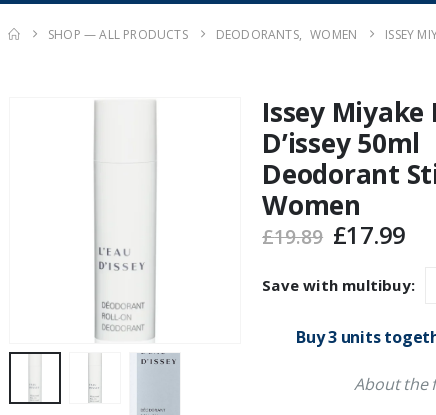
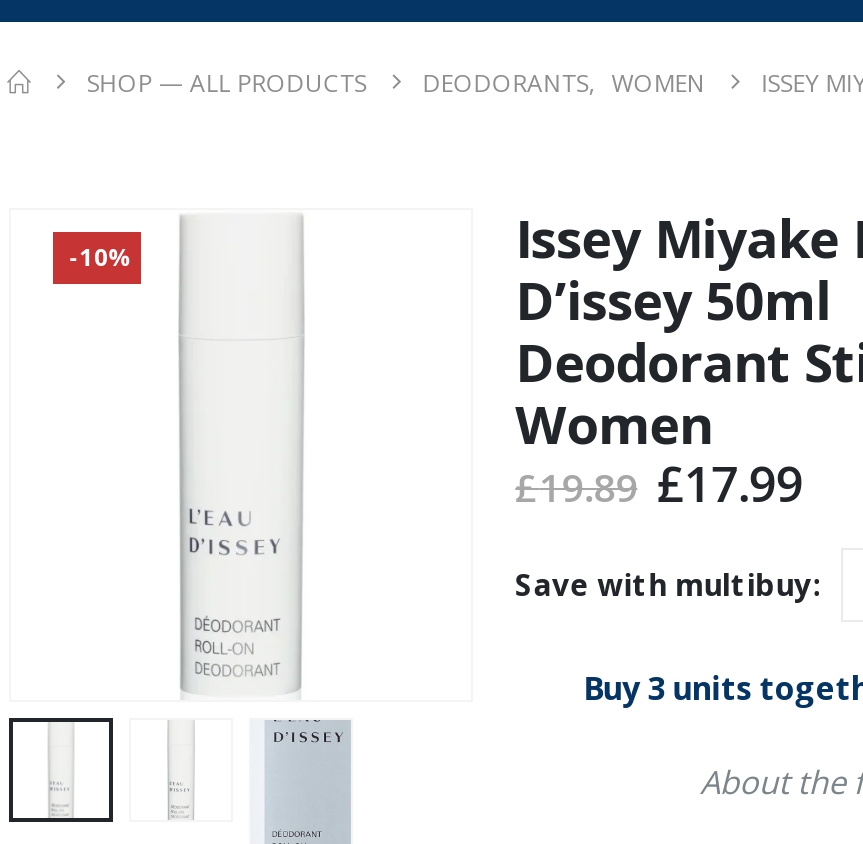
none -> [69,240,133,274] -10%

